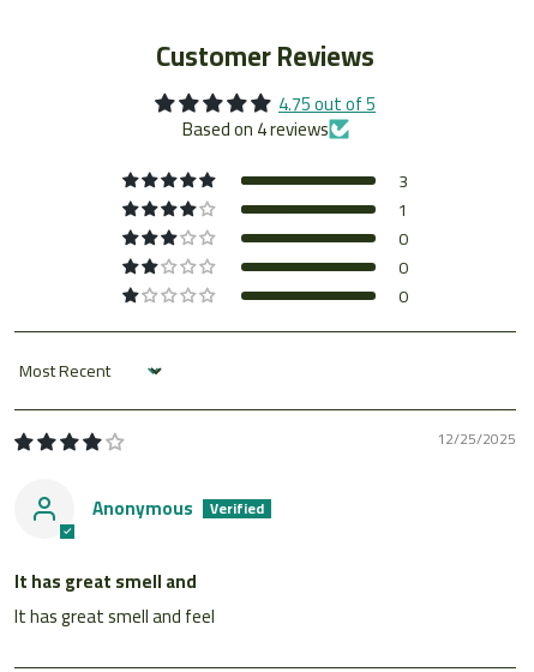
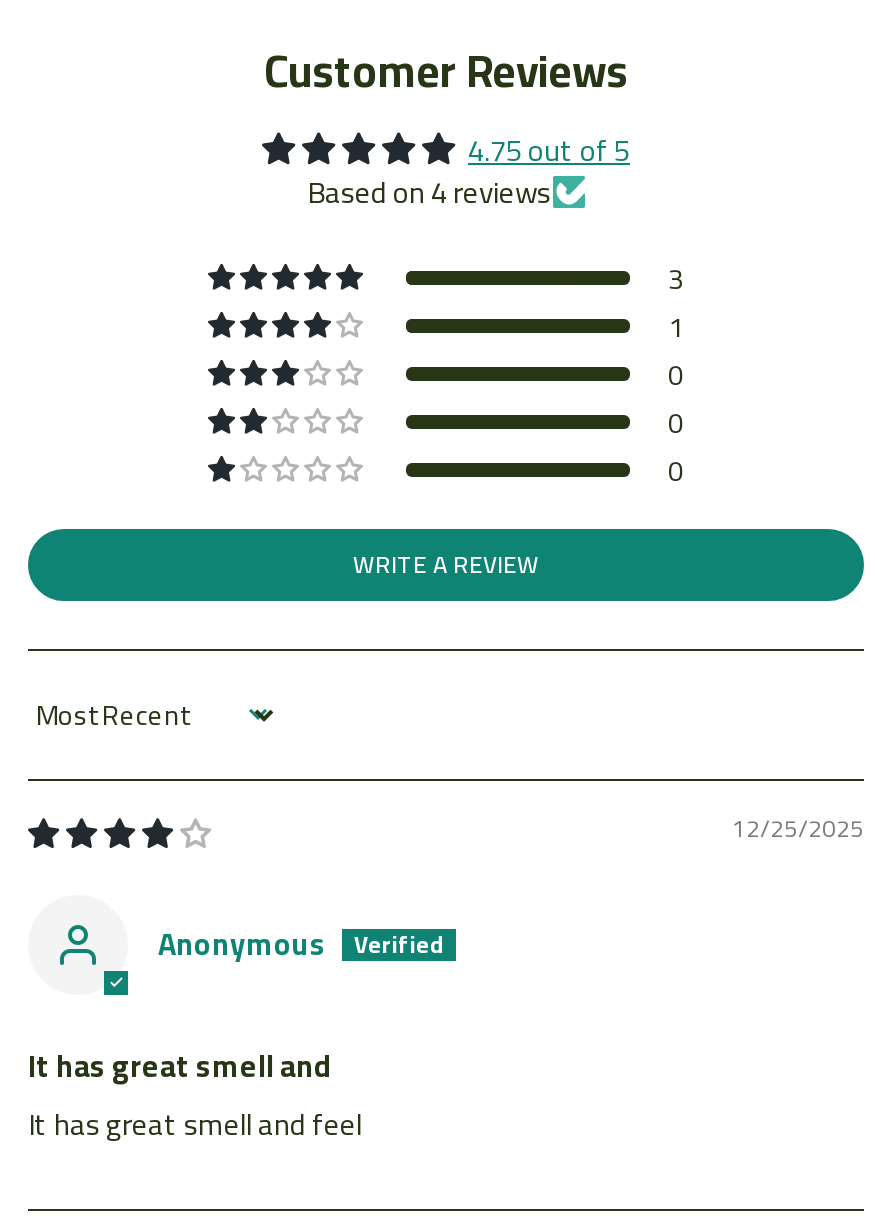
none -> [353,540,539,586] WRITE A REVIEW

